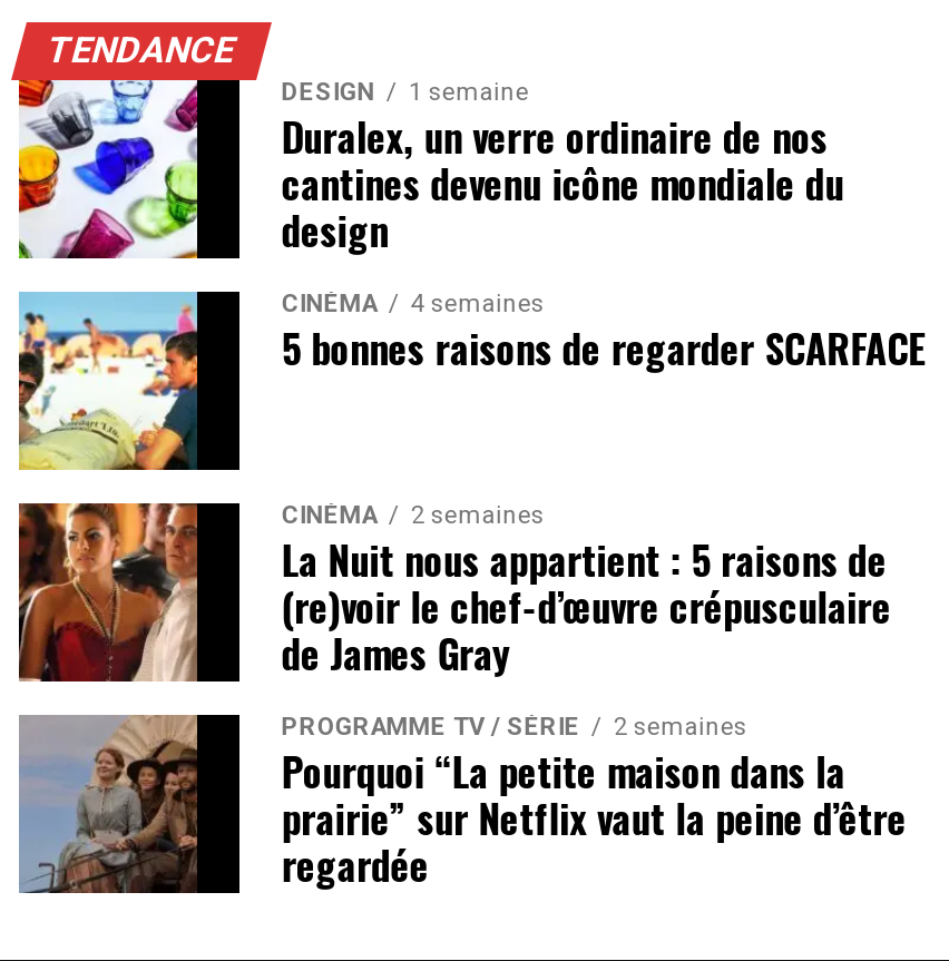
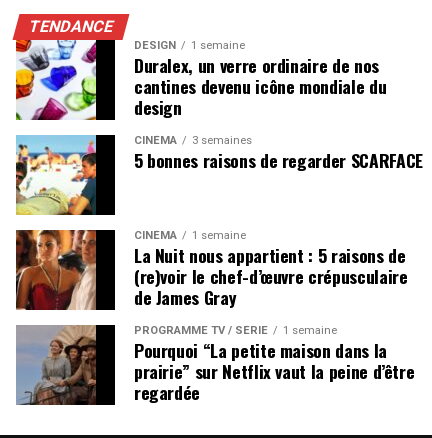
[282,289,544,318] CINÉMA 4 semaines -> [134,134,252,147] CINÉMA 3 semaines
[282,501,544,530] CINÉMA 2 semaines -> [134,229,246,242] CINÉMA 1 semaine
[282,712,747,741] PROGRAMME TV / SÉRIE 2 semaines -> [134,324,337,337] PROGRAMME TV / SÉRIE 1 semaine

